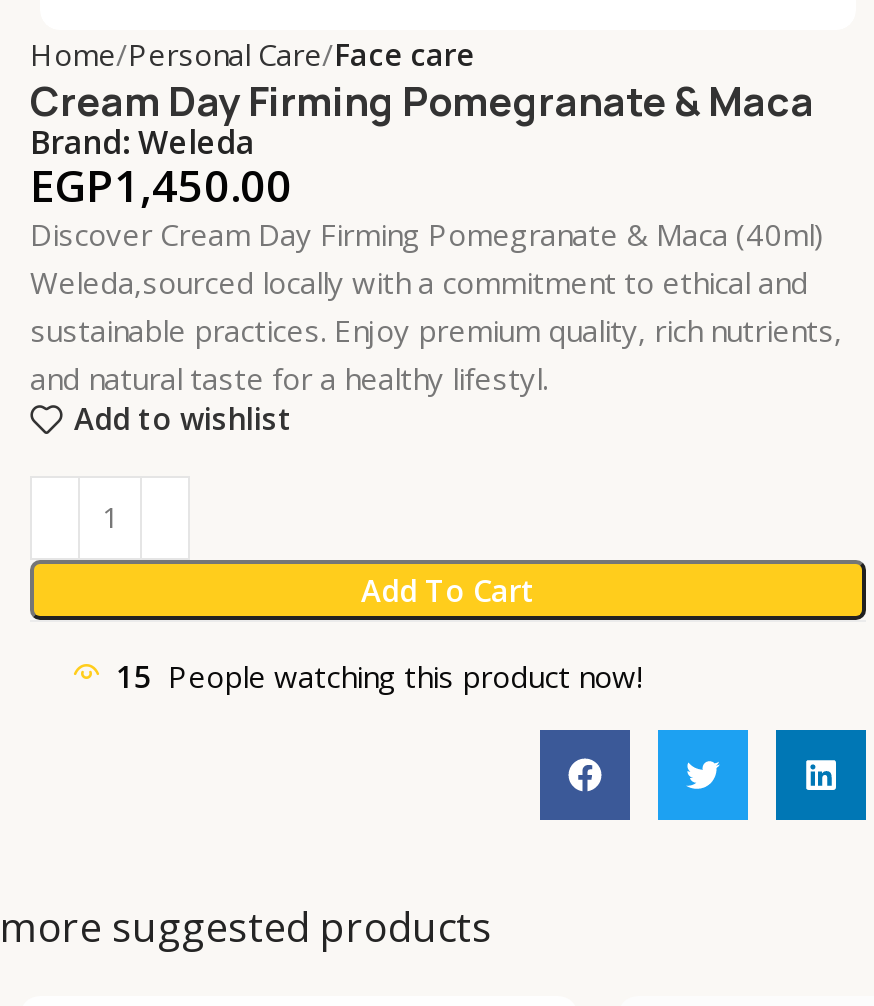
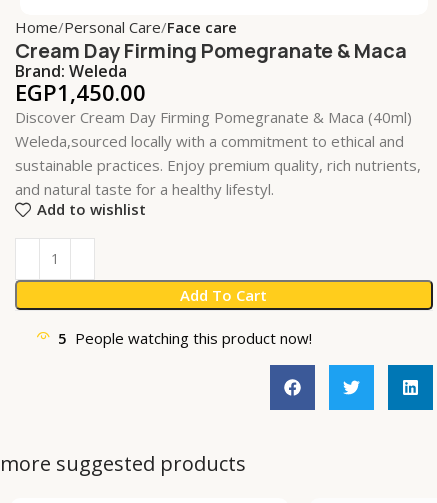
[116,656,642,696] 15 People watching this product now! -> [58,328,312,348] 5 People watching this product now!

